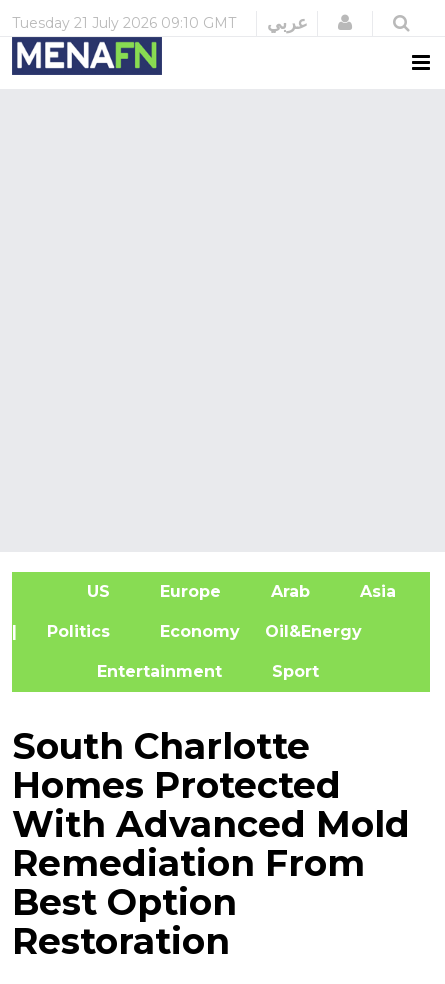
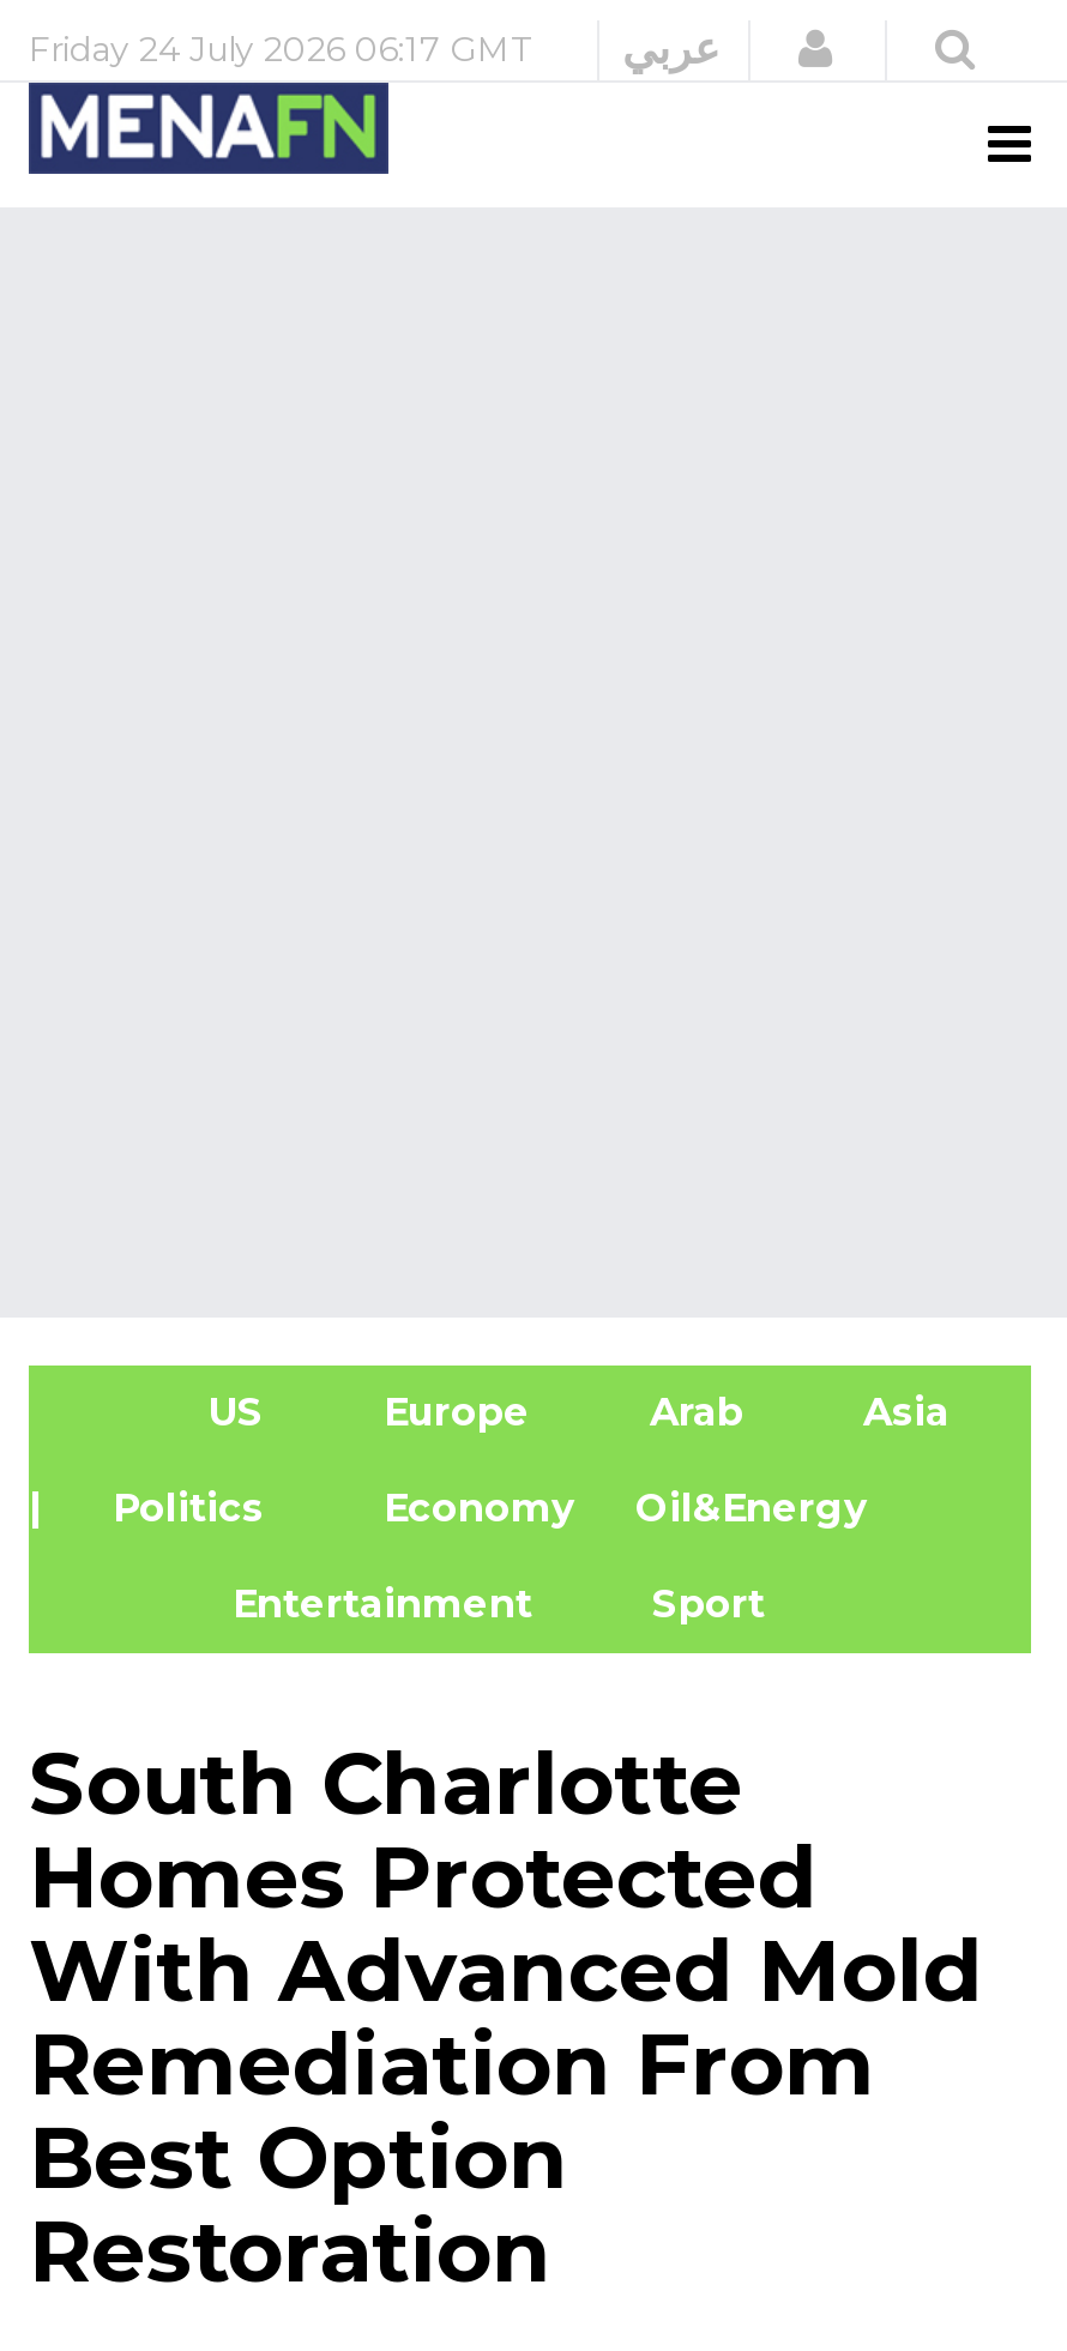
[12,14,236,32] Tuesday 21 July 2026 09:10 GMT -> [29,28,530,71] Friday 24 July 2026 06:17 GMT

